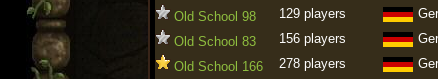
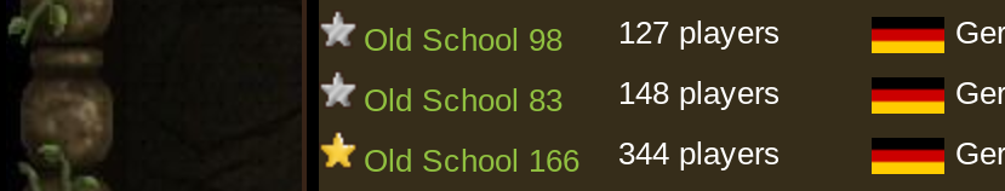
[173,6,345,24] Old School 98 129 players -> [364,15,781,58] Old School 98 127 players
[173,31,345,49] Old School 83 156 players -> [364,75,781,118] Old School 83 148 players
[173,56,345,74] Old School 166 278 players -> [364,135,781,179] Old School 166 344 players

